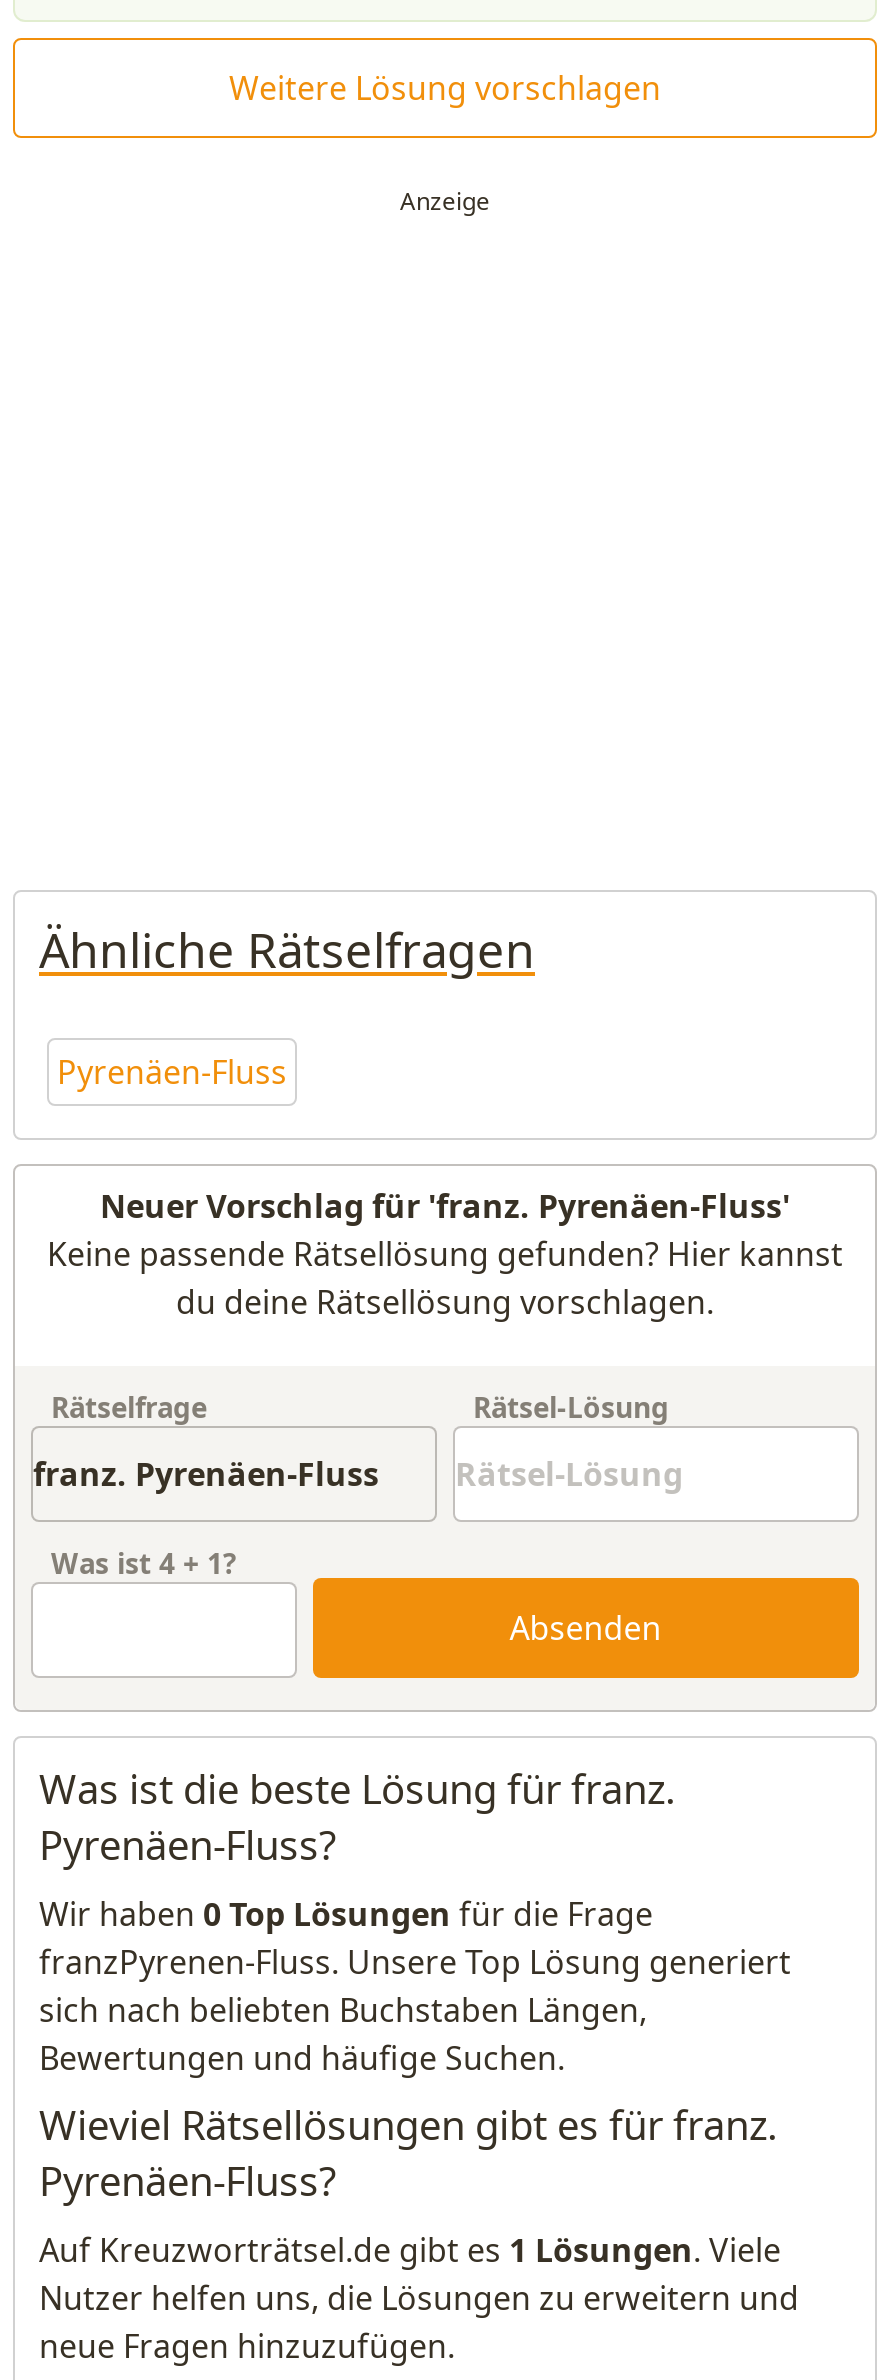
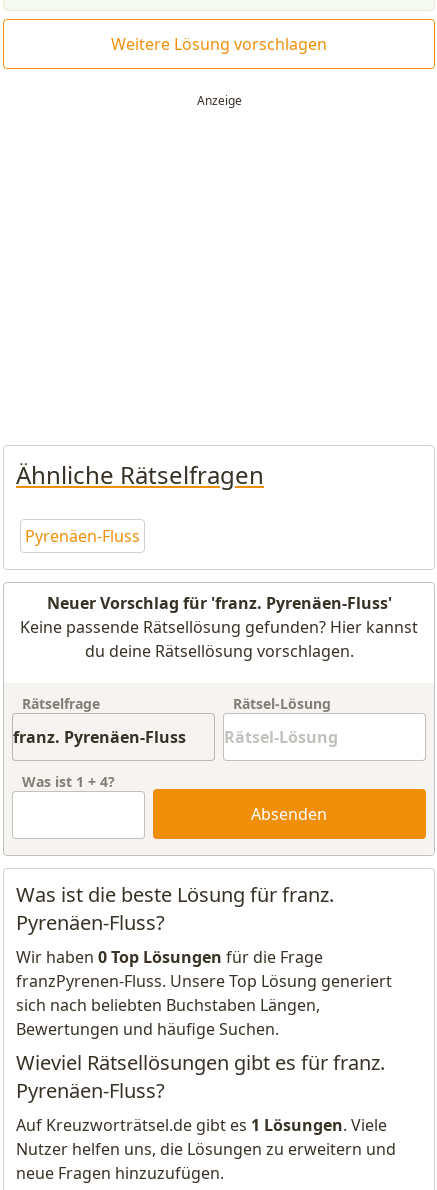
[51,1544,237,1582] Was ist 4 + 1? -> [22,772,115,791] Was ist 1 + 4?

